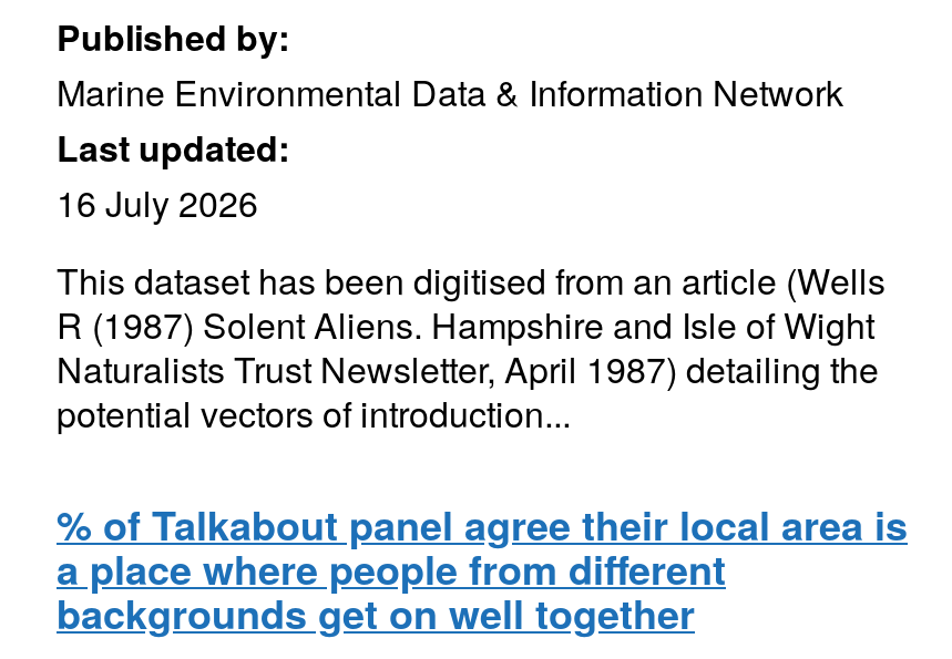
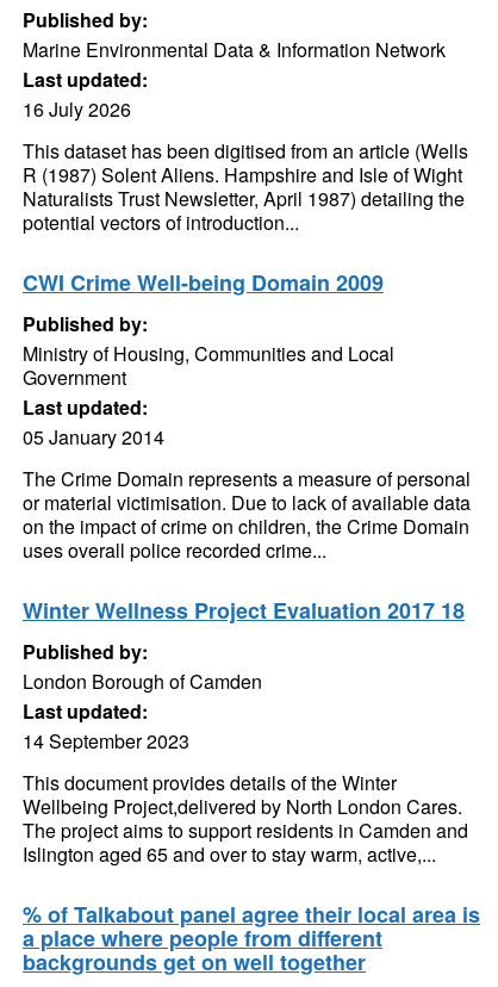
none -> [23,267,471,868] CWI Crime Well-being Domain 2009 | Published by: | Ministry of Housing, Communities and Local | Government | Last updated: | 05 January 2014 | The Crime Domain represents a measure of personal | or material victimisation. Due to lack of available data | on the impact of crime on children, the Crime Domain | uses overall police recorded crime... | Winter Wellness Project Evaluation 2017 18 | Published by: | London Borough of Camden | Last updated: | 14 September 2023 | This document provides details of the Winter | Wellbeing Project,delivered by North London Cares. | The project aims to support residents in Camden and | Islington aged 65 and over to stay warm, active,...

